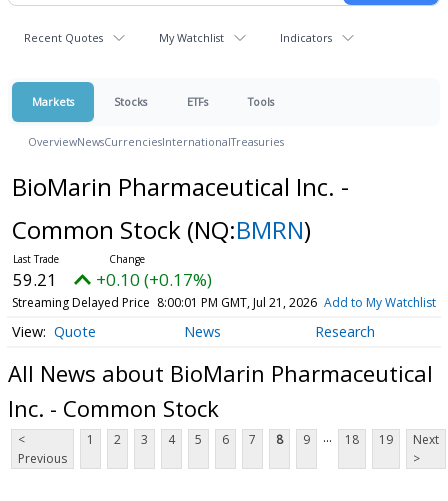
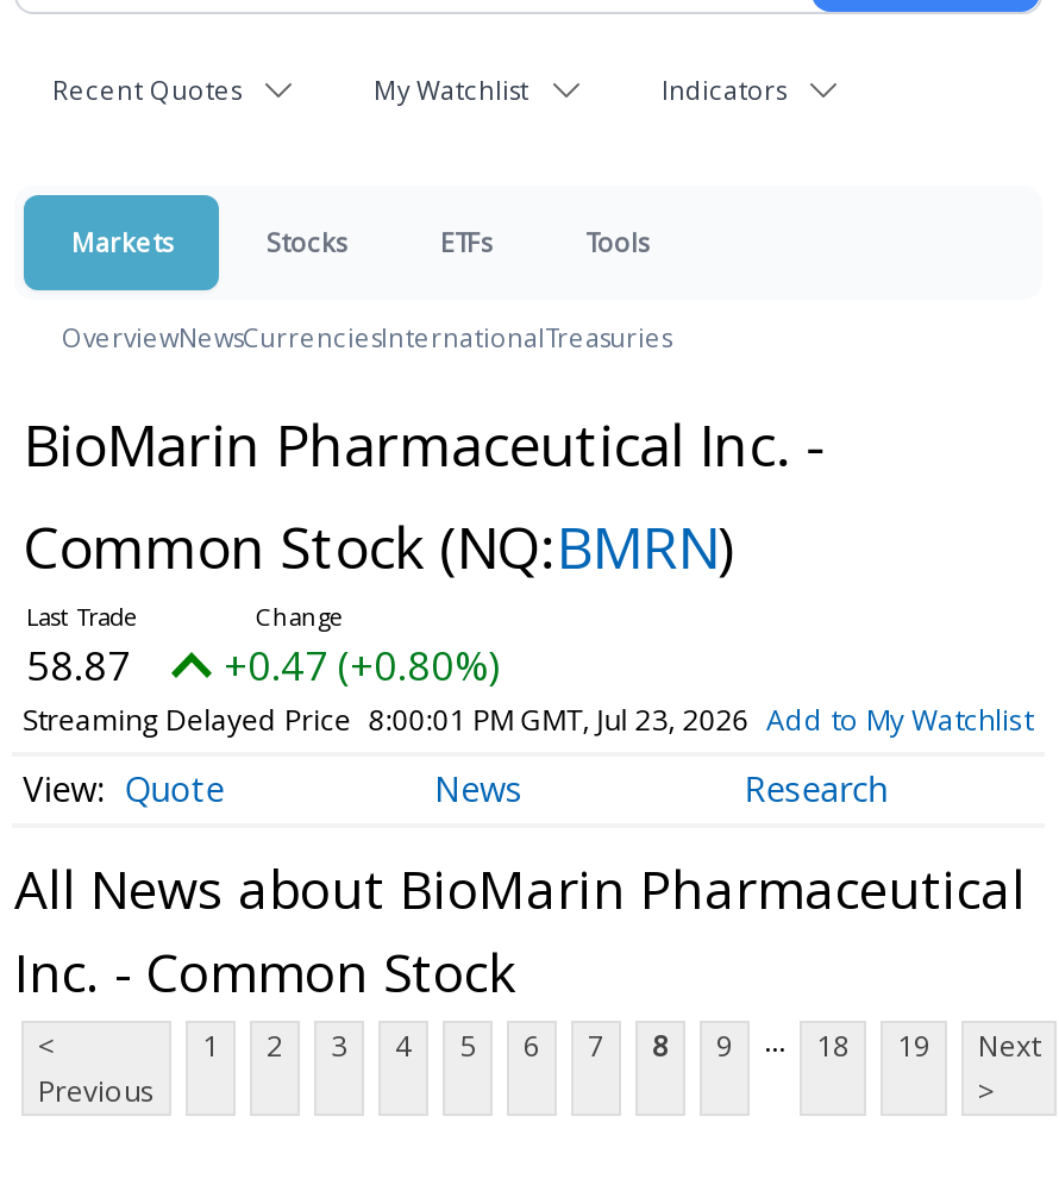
[13,268,57,291] 59.21 -> [26,638,131,692] 58.87
[96,268,212,291] +0.10 (+0.17%) -> [224,638,500,692] +0.47 (+0.80%)
[12,294,436,311] Streaming Delayed Price 8:00:01 PM GMT, Jul 21, 2026 Add to My Watchlist -> [23,700,1033,740] Streaming Delayed Price 8:00:01 PM GMT, Jul 23, 2026 Add to My Watchlist

